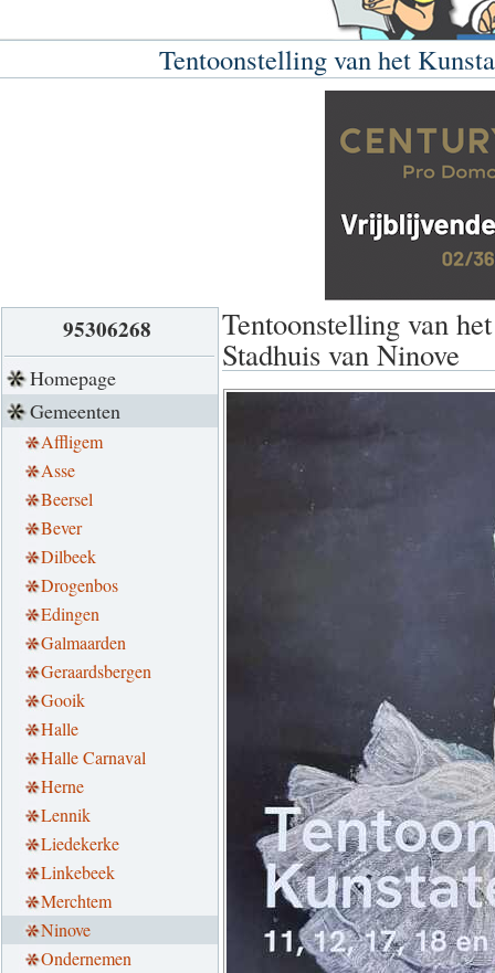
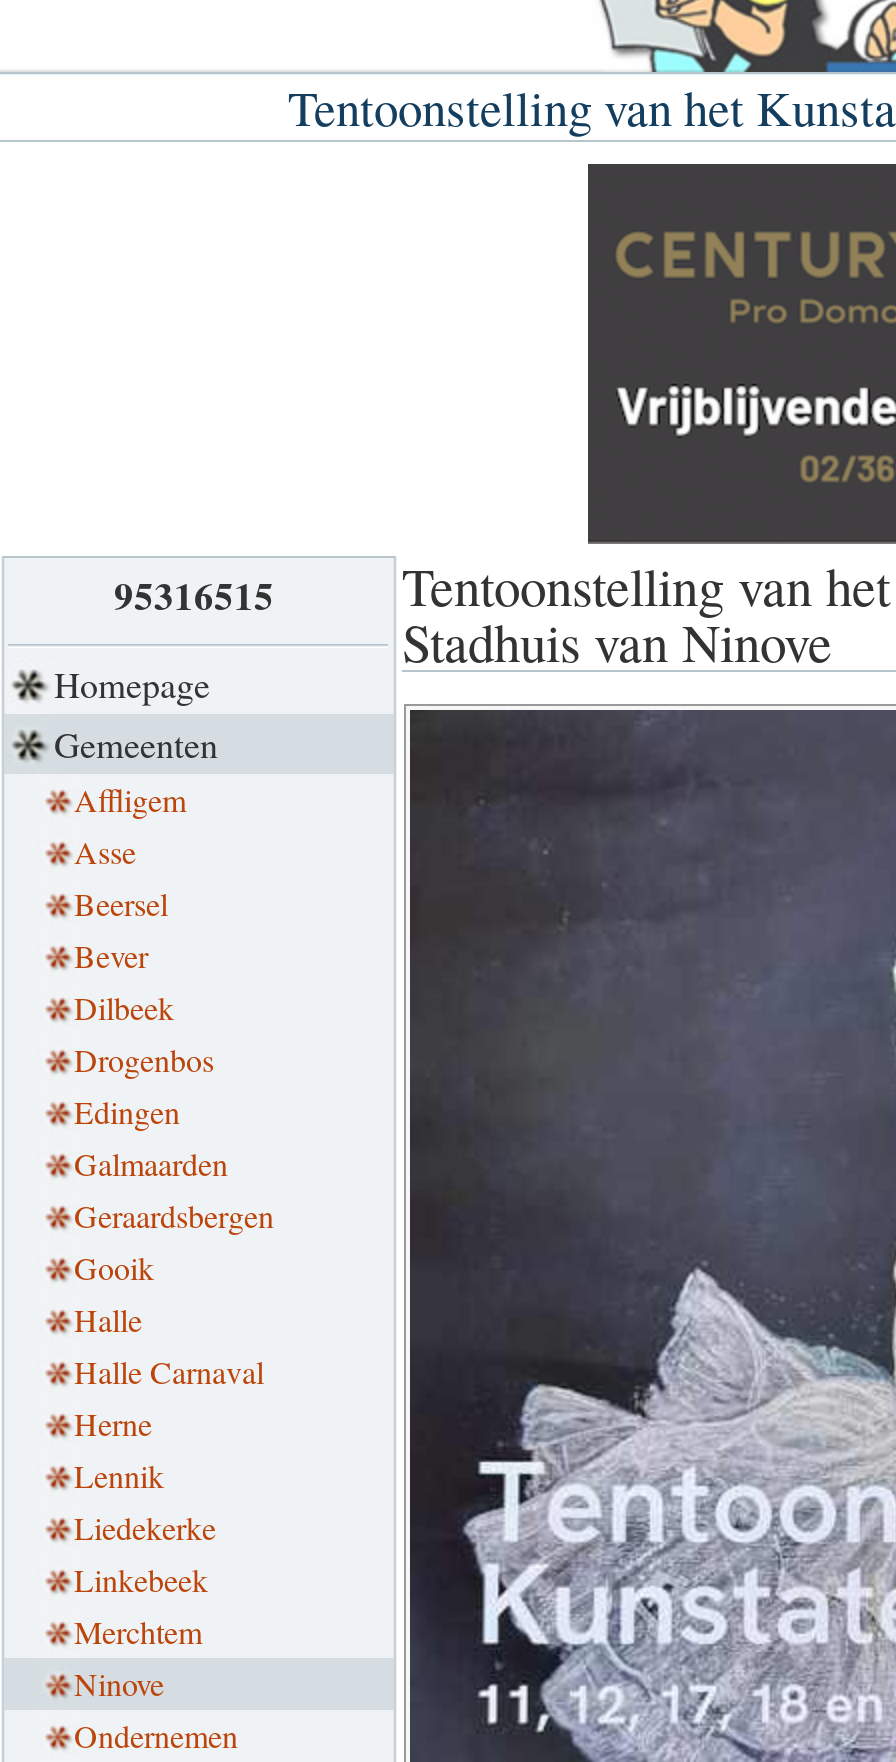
[63,314,151,343] 95306268 -> [114,568,274,622] 95316515

